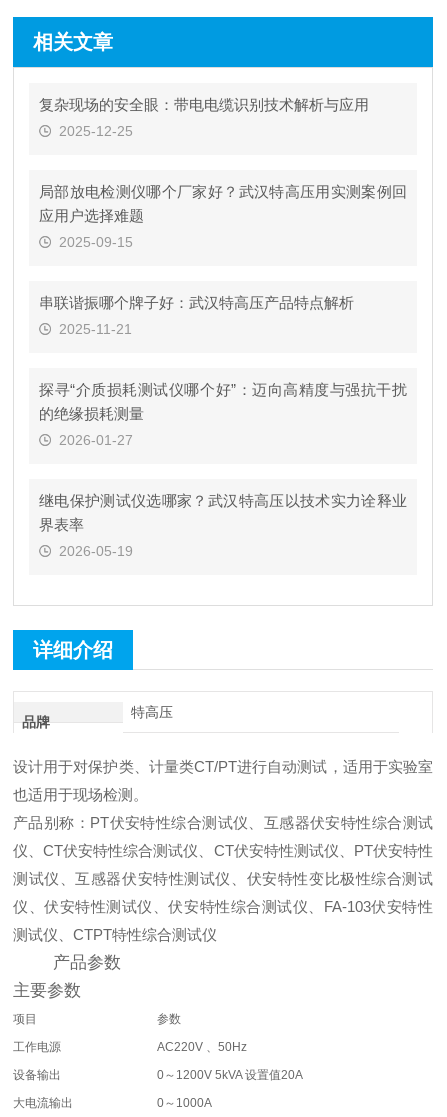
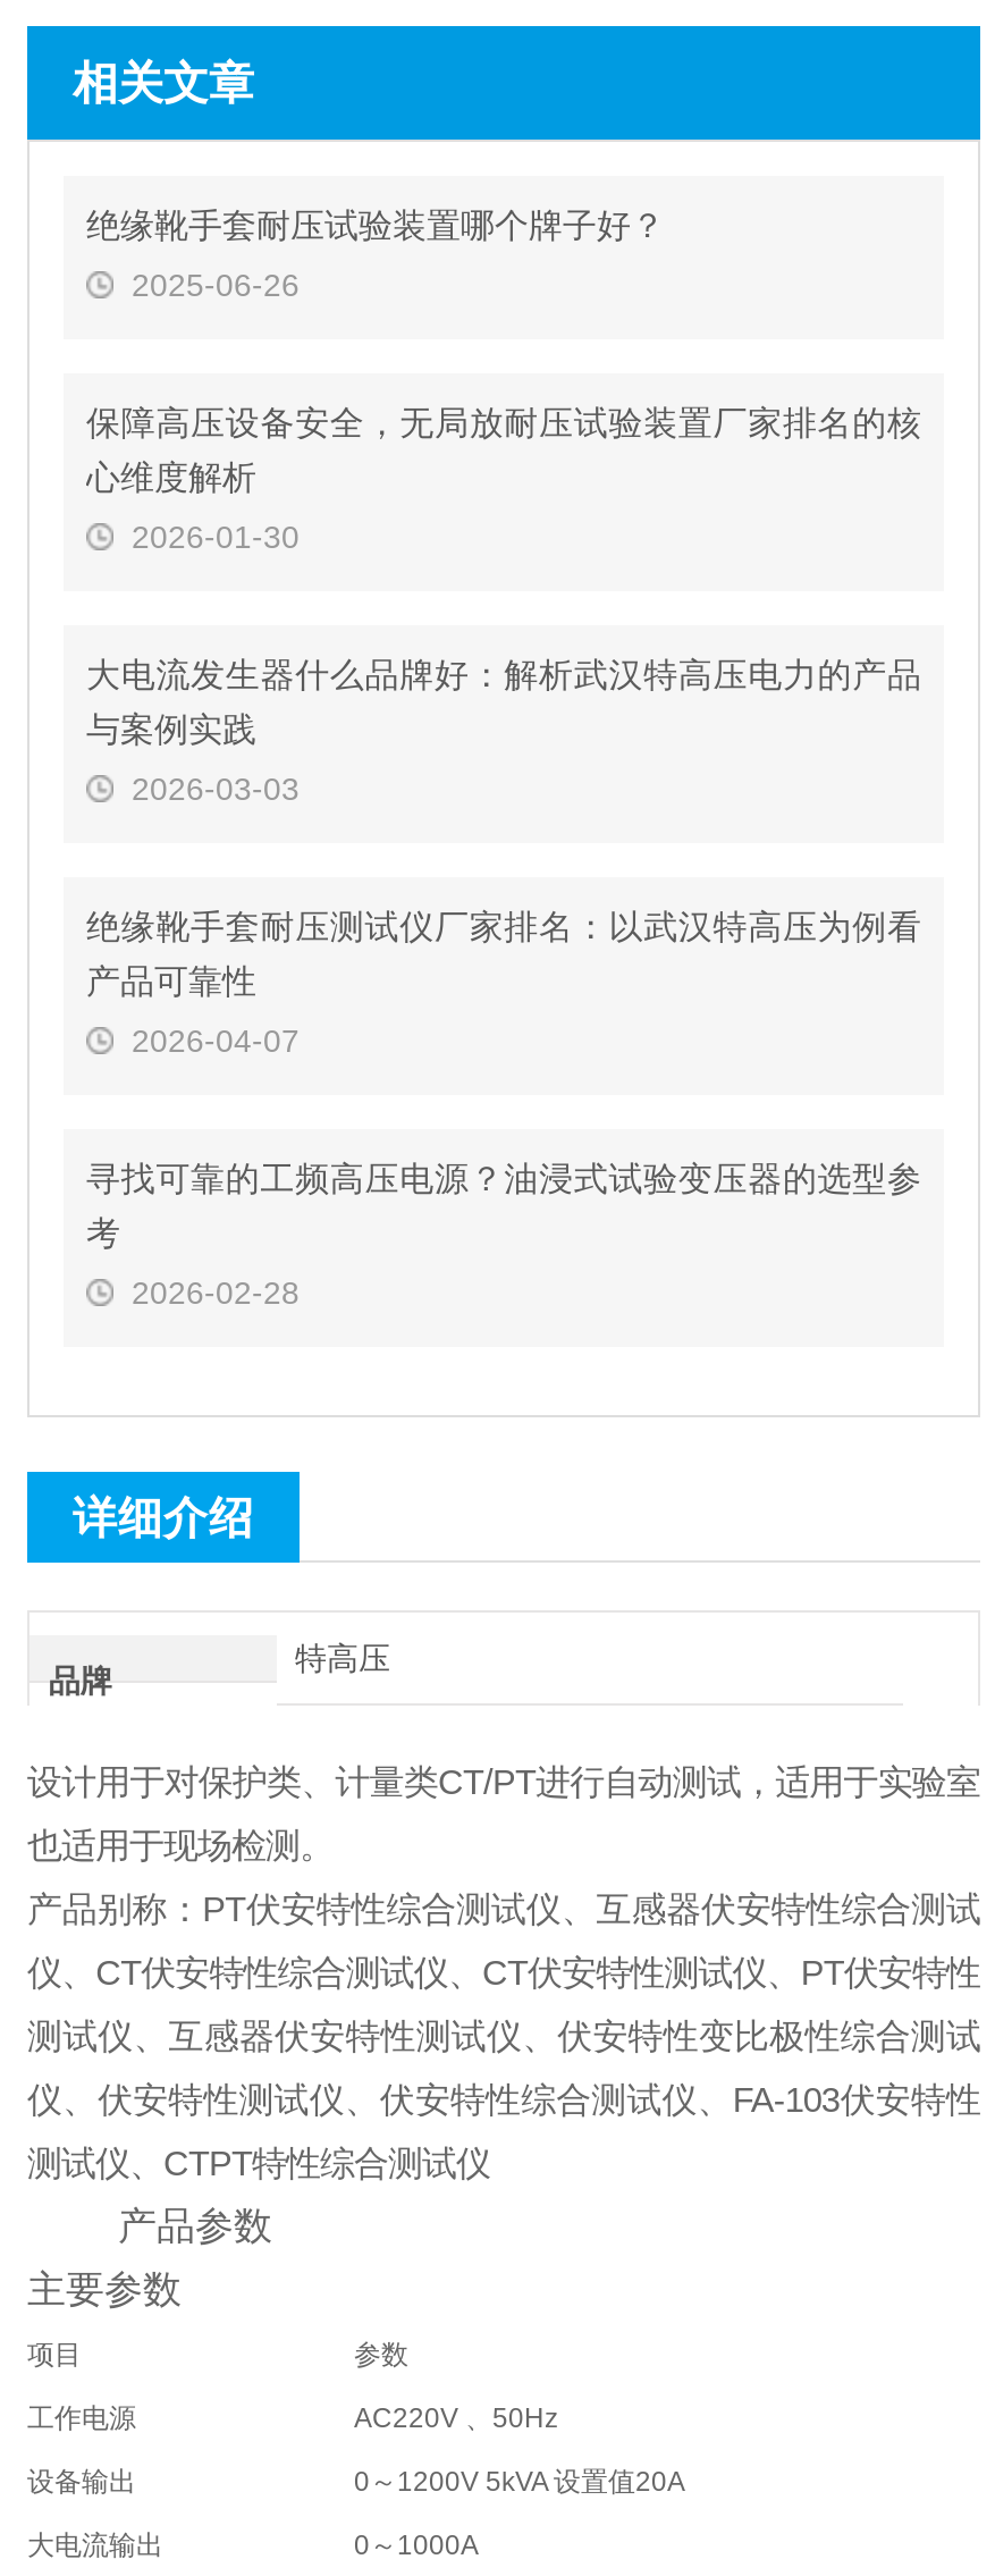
[39,96,369,113] 复杂现场的安全眼：带电电缆识别技术解析与应用 -> [86,204,665,243] 绝缘靴手套耐压试验装置哪个牌子好？
[59,123,133,139] 2025-12-25 -> [132,266,300,302] 2025-06-26
[39,183,407,224] 局部放电检测仪哪个厂家好？武汉特高压用实测案例回 | 应用户选择难题 -> [86,402,921,495] 保障高压设备安全，无局放耐压试验装置厂家排名的核 | 心维度解析
[59,234,133,250] 2025-09-15 -> [132,518,300,554] 2026-01-30
[39,294,354,311] 串联谐振哪个牌子好：武汉特高压产品特点解析 -> [86,654,921,747] 大电流发生器什么品牌好：解析武汉特高压电力的产品 | 与案例实践
[59,321,132,337] 2025-11-21 -> [132,770,300,806] 2026-03-03
[39,381,407,422] 探寻“介质损耗测试仪哪个好”：迈向高精度与强抗干扰 | 的绝缘损耗测量 -> [86,906,921,999] 绝缘靴手套耐压测试仪厂家排名：以武汉特高压为例看 | 产品可靠性
[59,432,133,448] 2026-01-27 -> [132,1022,300,1058] 2026-04-07
[39,492,407,533] 继电保护测试仪选哪家？武汉特高压以技术实力诠释业 | 界表率 -> [86,1158,921,1251] 寻找可靠的工频高压电源？油浸式试验变压器的选型参 | 考
[59,543,133,559] 2026-05-19 -> [132,1273,300,1310] 2026-02-28

